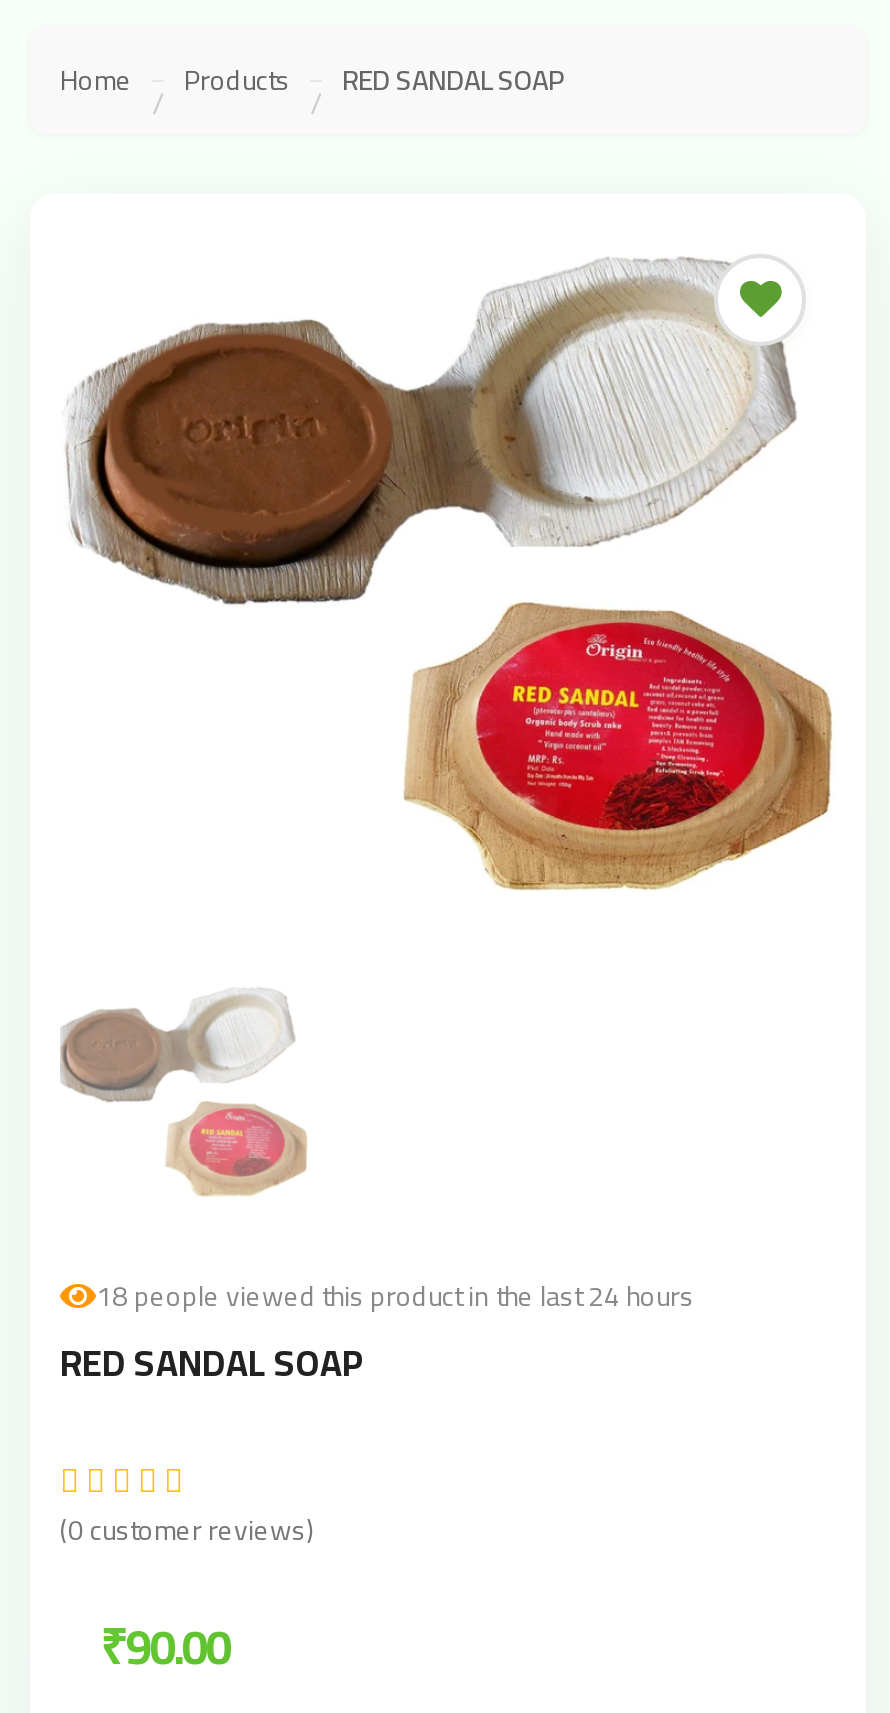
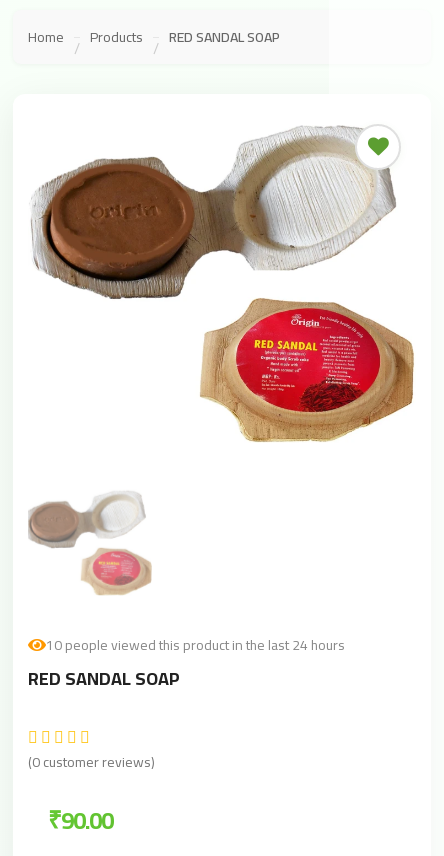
[96,1270,694,1322] 18 people viewed this product in the last 24 hours -> [46,632,345,658] 10 people viewed this product in the last 24 hours

